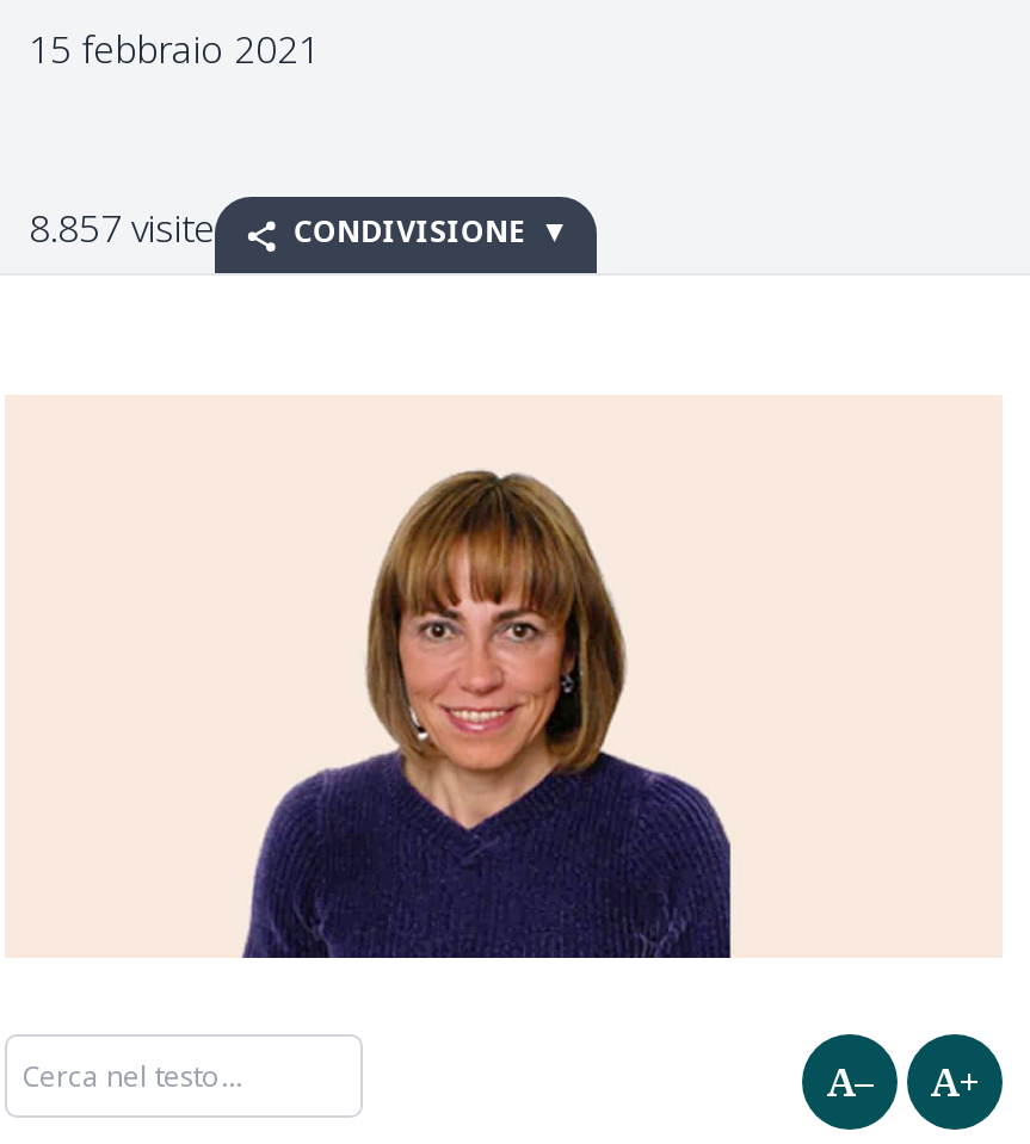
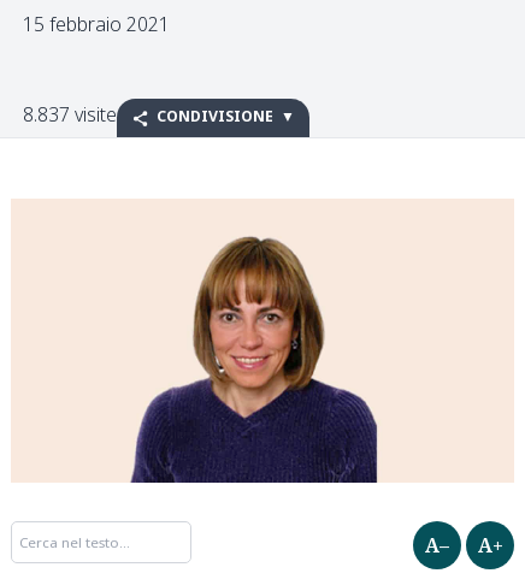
[29,203,525,255] 8.857 visite CONDIVISIONE -> [23,102,273,128] 8.837 visite CONDIVISIONE

